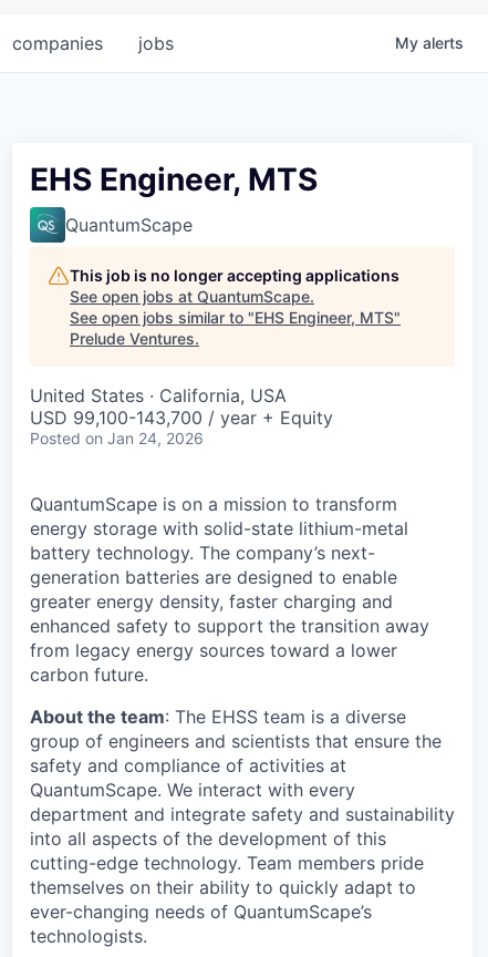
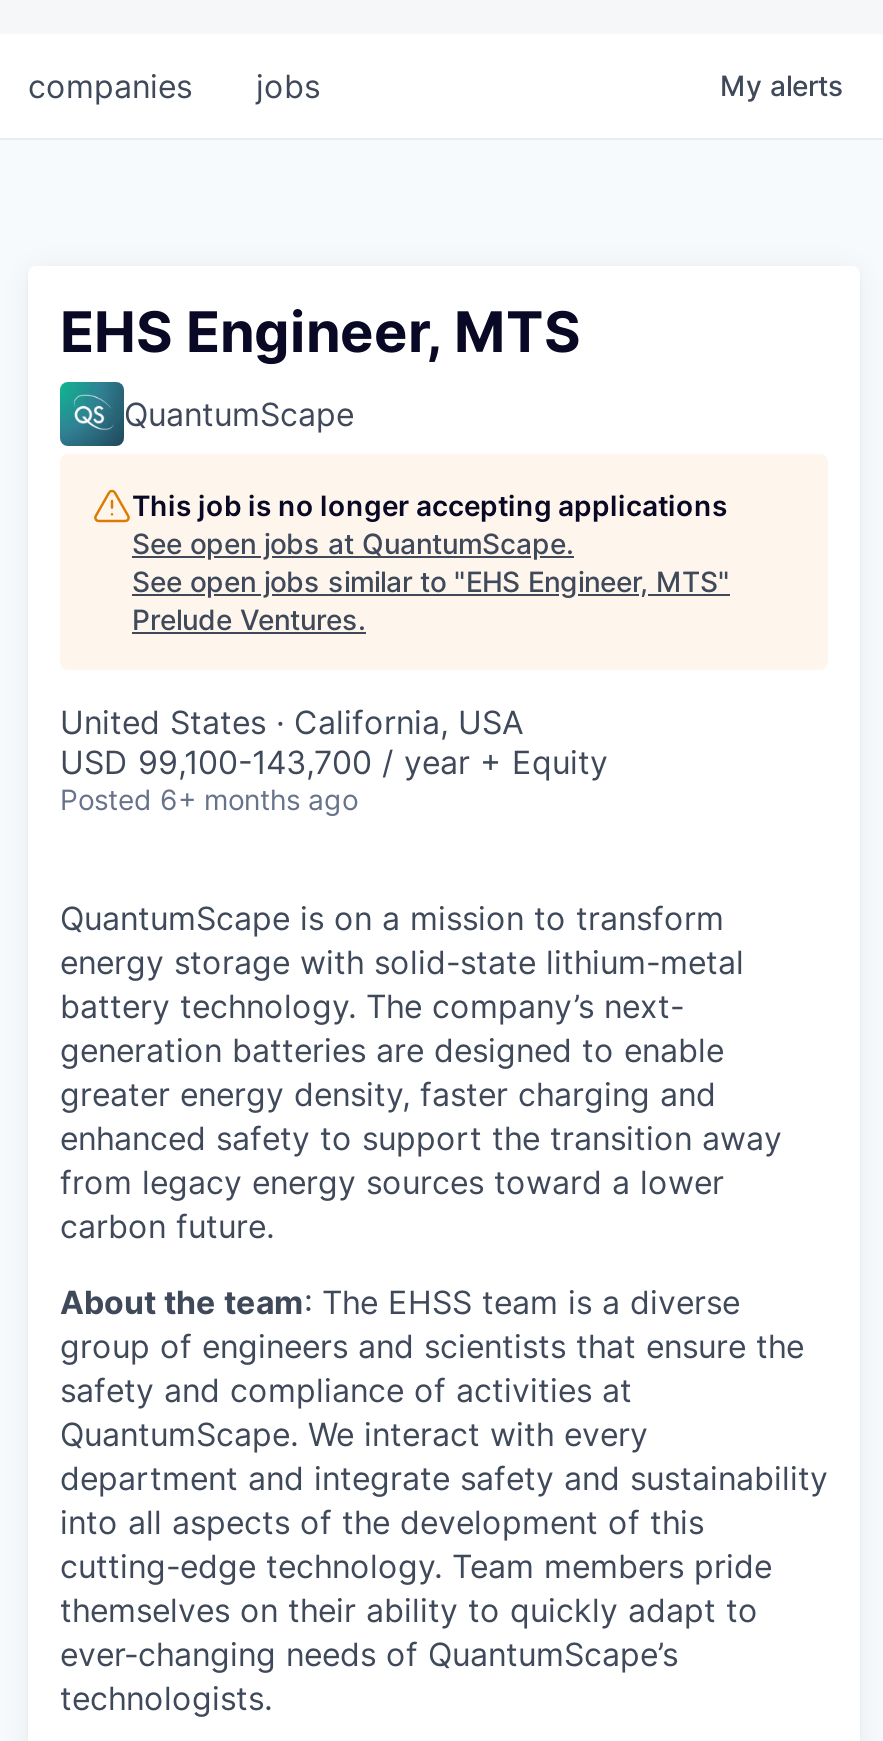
[30,428,204,447] Posted on Jan 24, 2026 -> [60,781,358,815] Posted 6+ months ago

